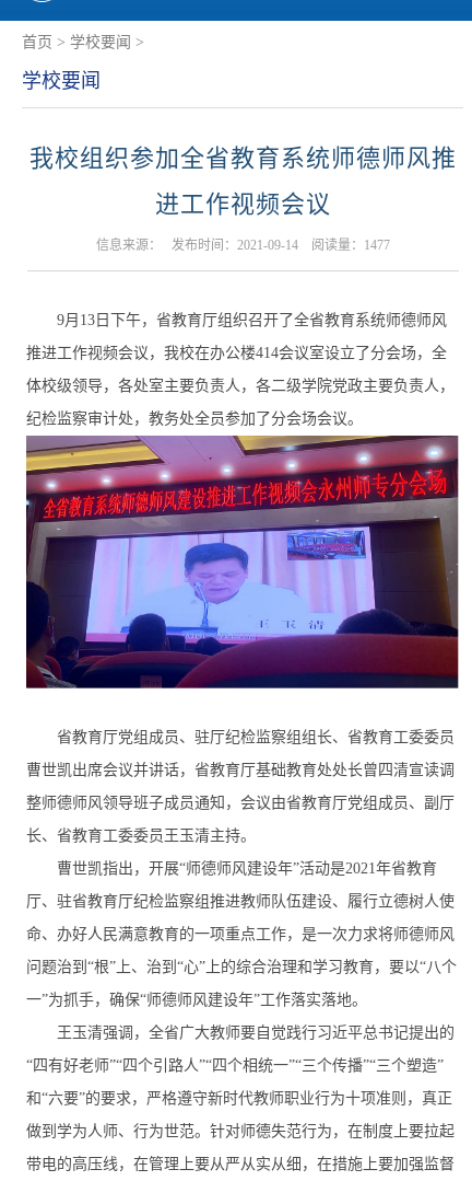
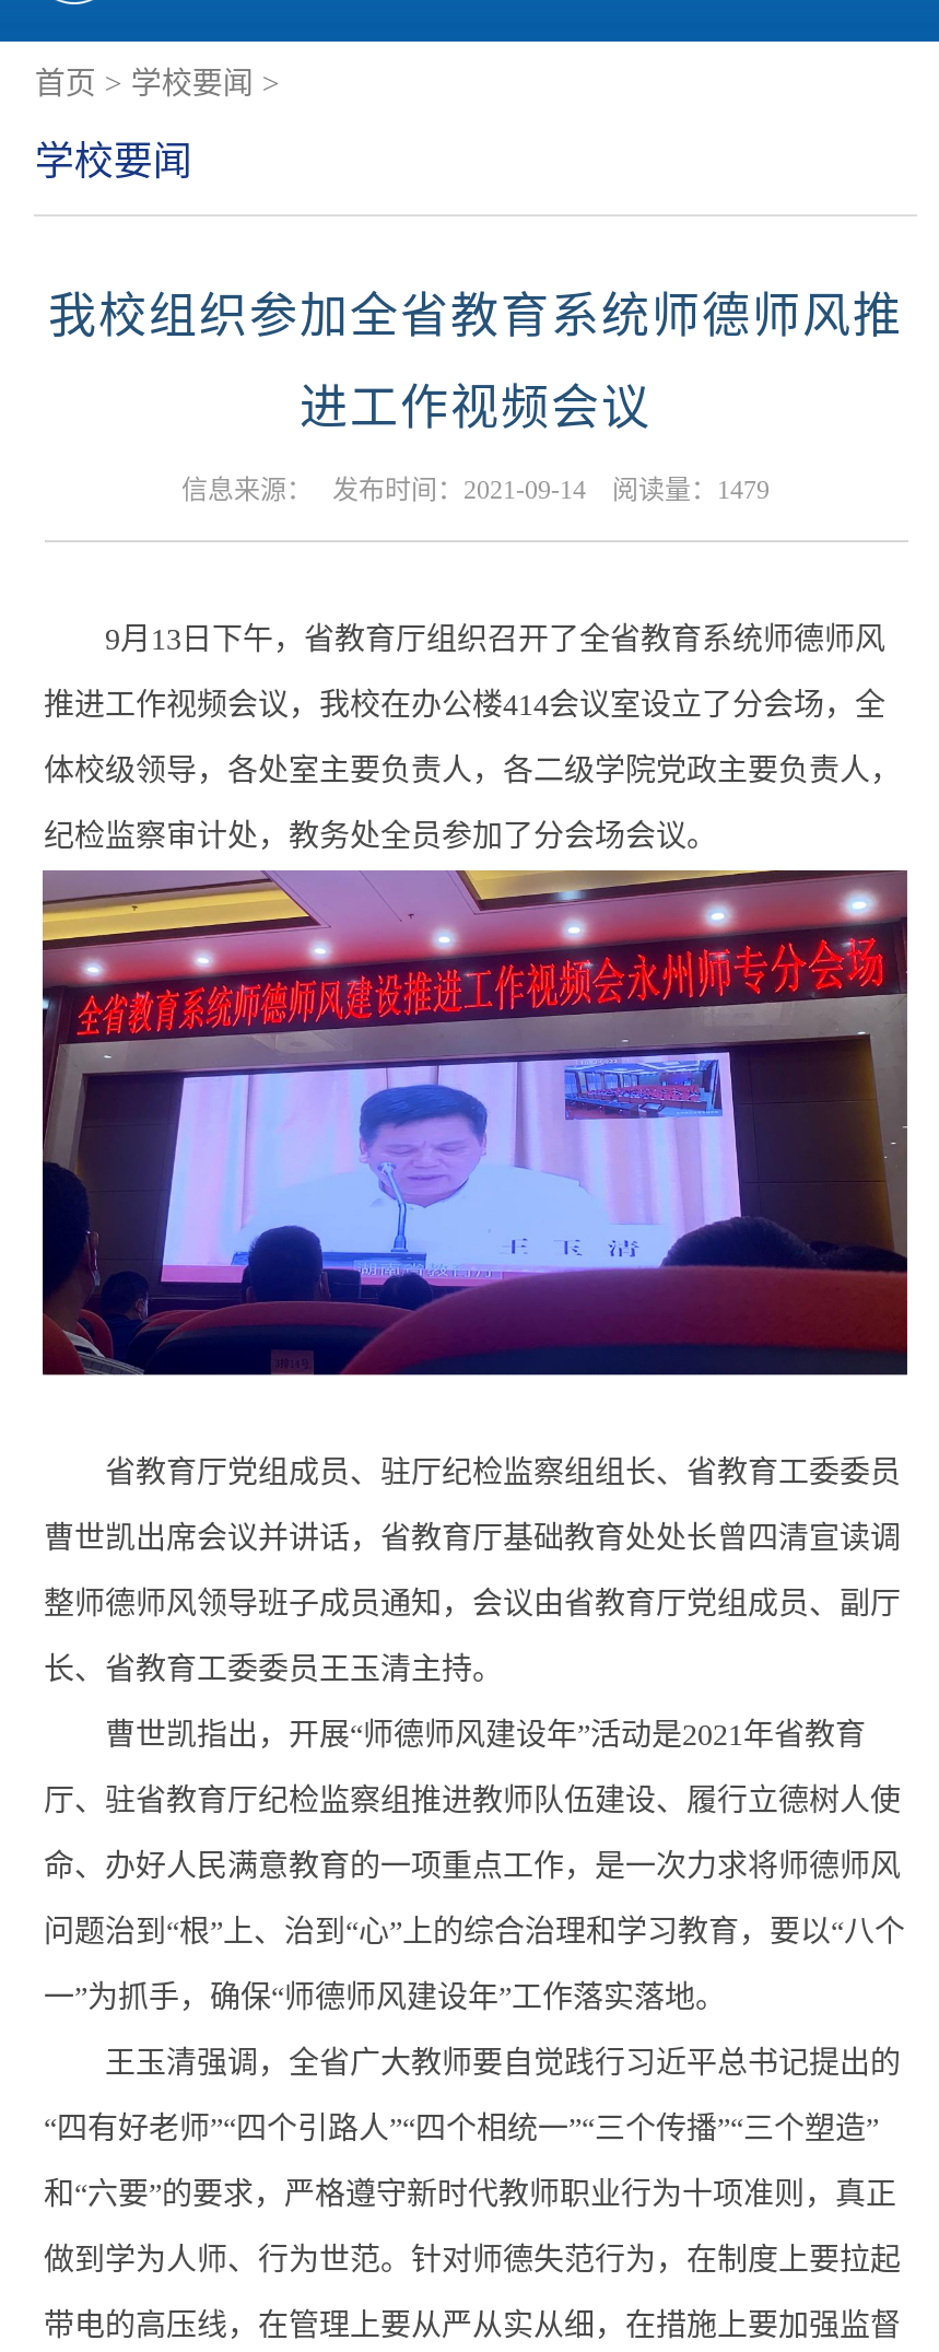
[96,238,390,253] 信息来源： 发布时间：2021-09-14 阅读量：1477 -> [181,475,770,505] 信息来源： 发布时间：2021-09-14 阅读量：1479

